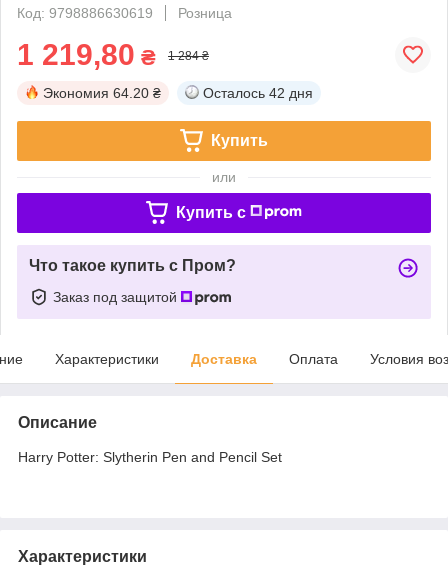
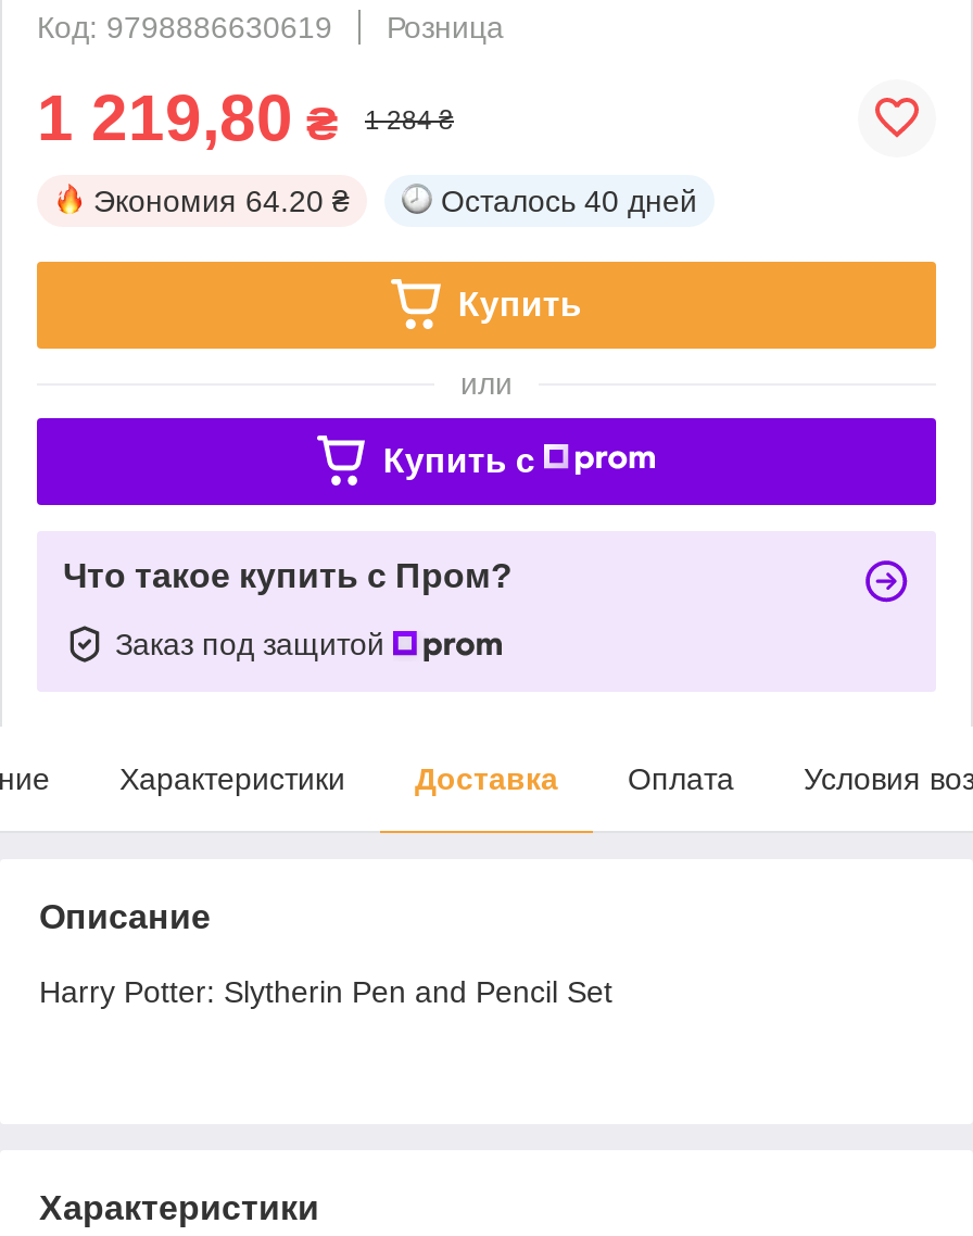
[203,85,313,101] Осталось 42 дня -> [441,183,697,218] Осталось 40 дней

